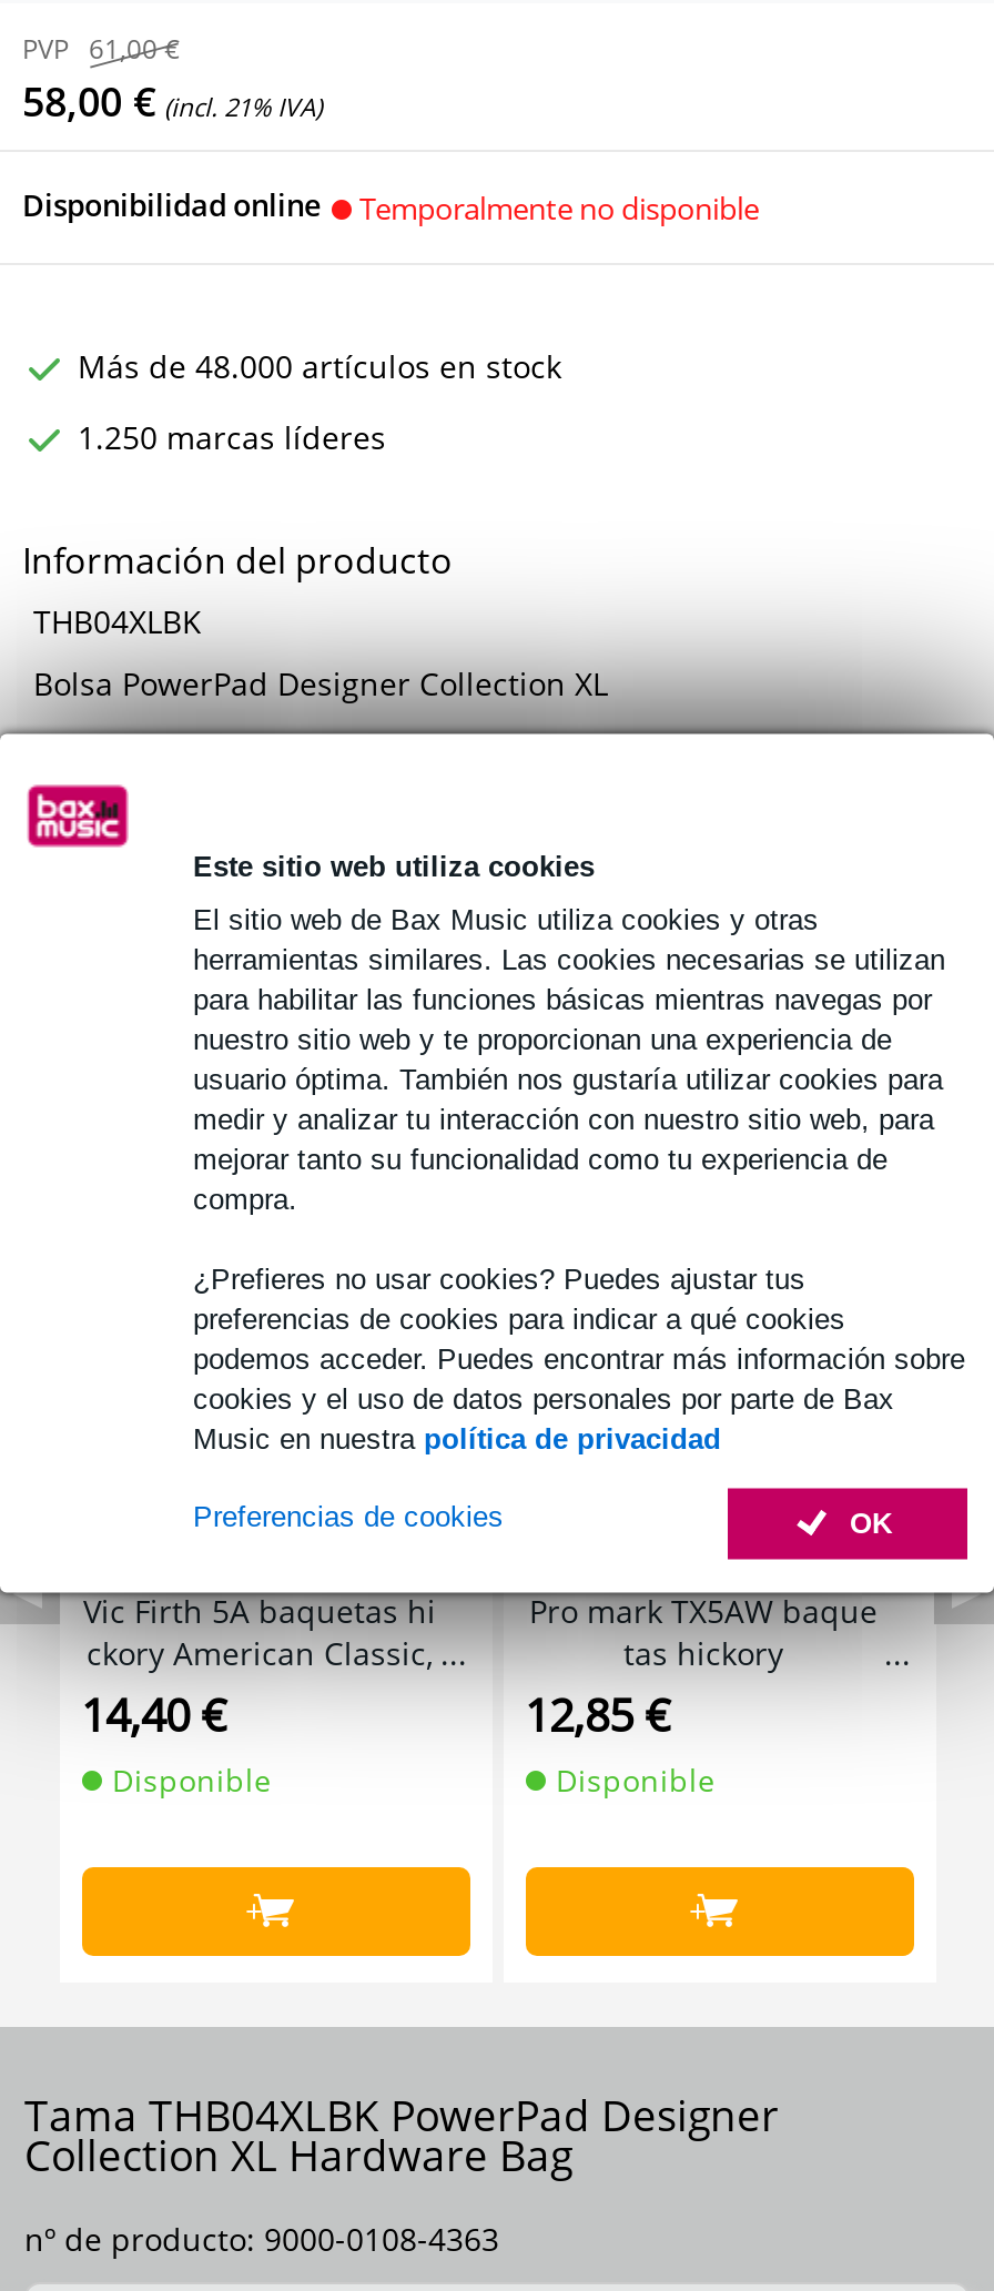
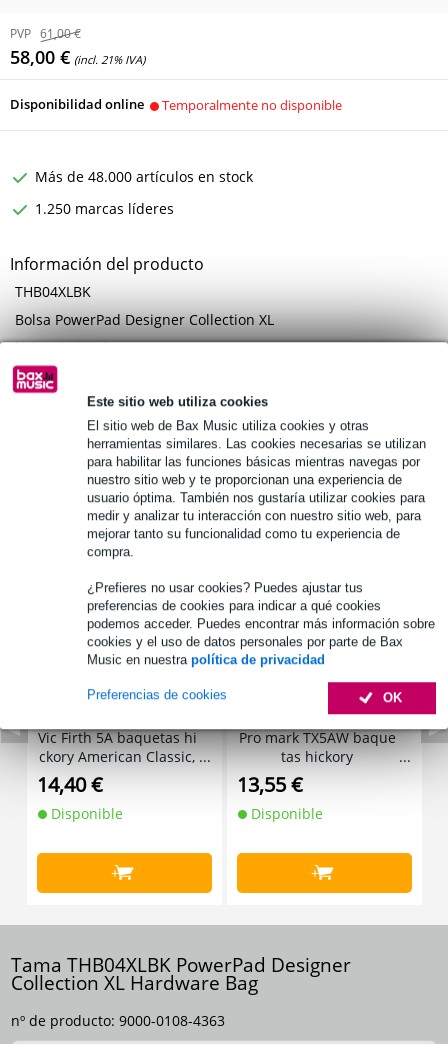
[525,1685,671,1745] 12,85 € -> [236,771,302,798] 13,55 €

